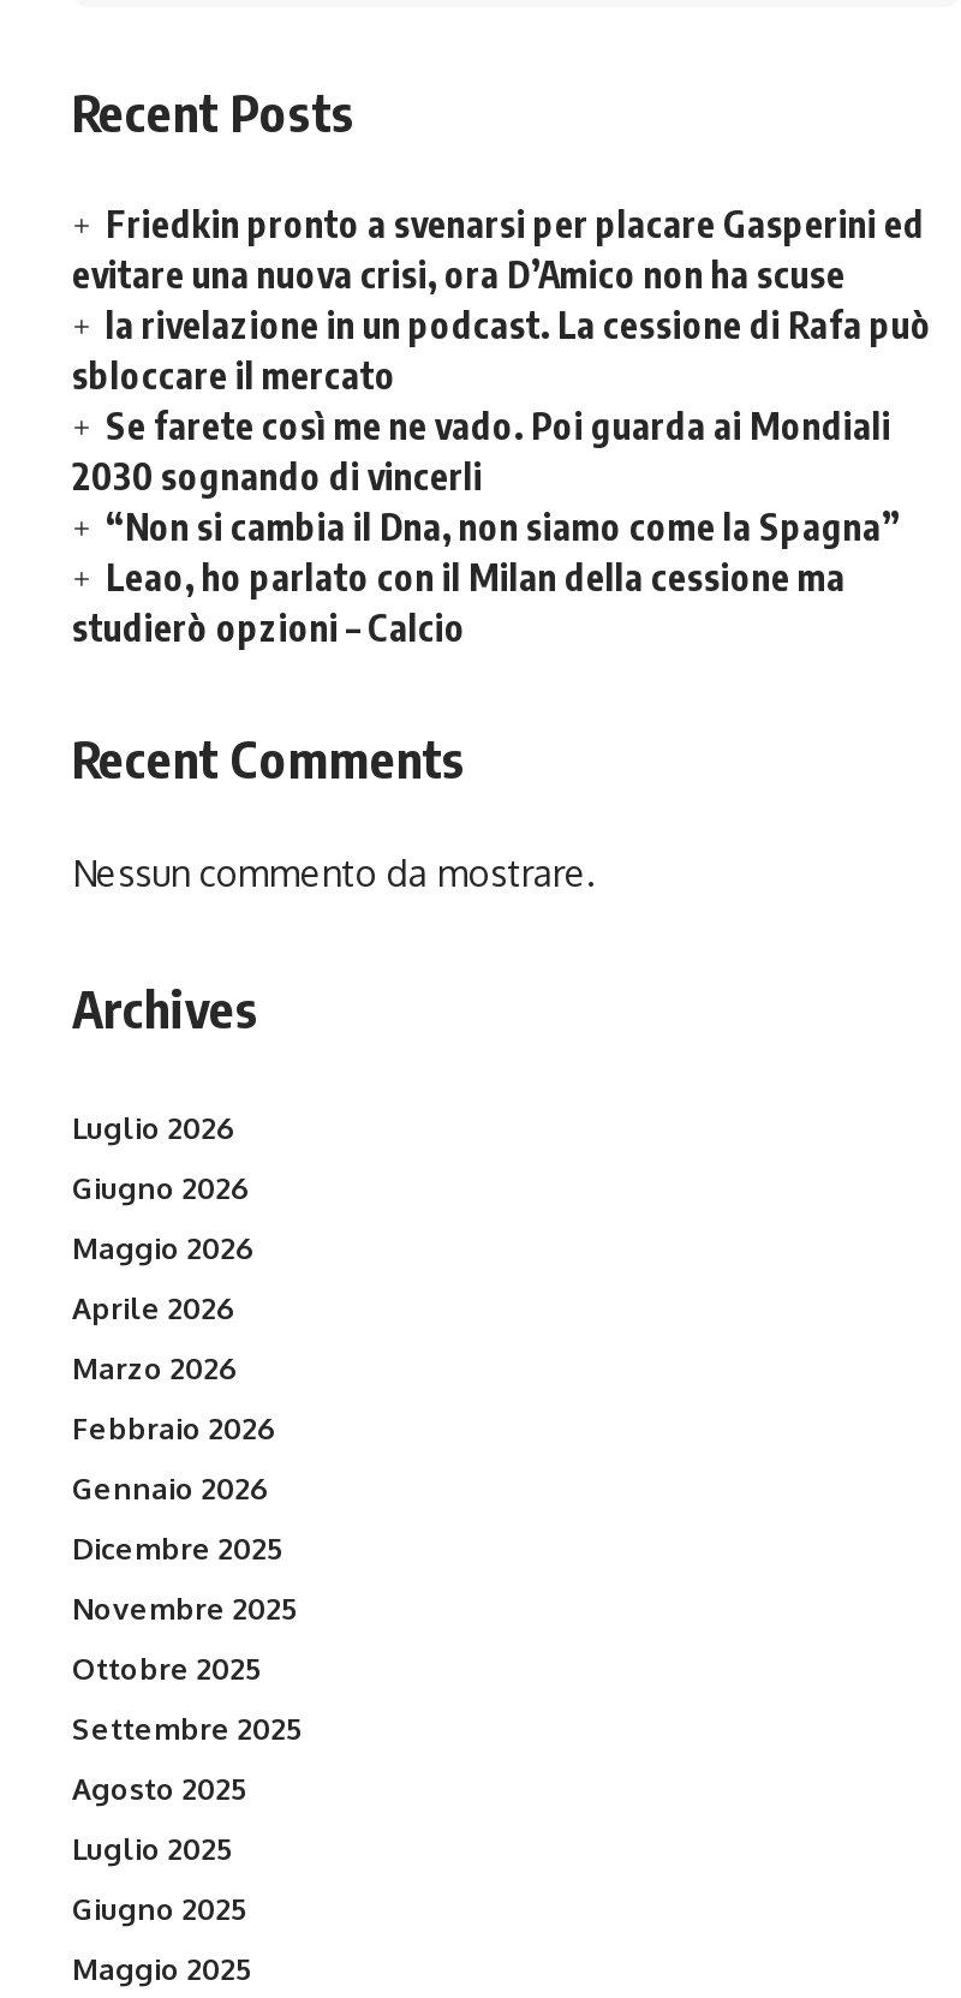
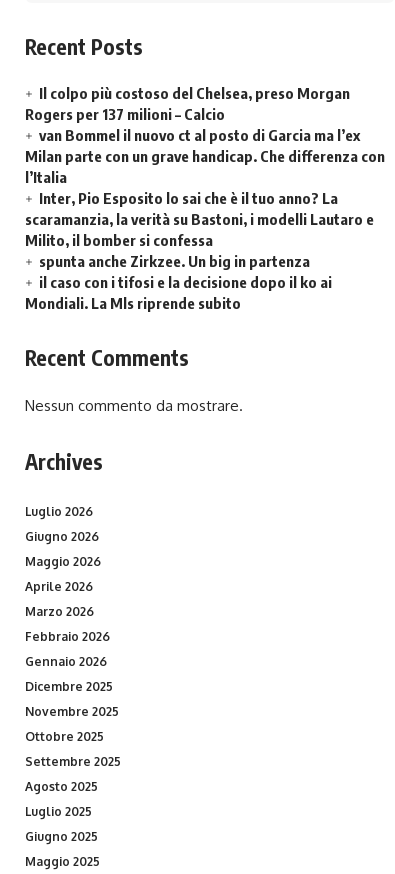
[72,201,932,648] Friedkin pronto a svenarsi per placare Gasperini ed | evitare una nuova crisi, ora D’Amico non ha scuse | la rivelazione in un podcast. La cessione di Rafa può | sbloccare il mercato | Se farete così me ne vado. Poi guarda ai Mondiali | 2030 sognando di vincerli | “Non si cambia il Dna, non siamo come la Spagna” | Leao, ho parlato con il Milan della cessione ma | studierò opzioni – Calcio -> [25,83,385,311] Il colpo più costoso del Chelsea, preso Morgan | Rogers per 137 milioni – Calcio | van Bommel il nuovo ct al posto di Garcia ma l’ex | Milan parte con un grave handicap. Che differenza con | l’Italia | Inter, Pio Esposito lo sai che è il tuo anno? La | scaramanzia, la verità su Bastoni, i modelli Lautaro e | Milito, il bomber si confessa | spunta anche Zirkzee. Un big in partenza | il caso con i tifosi e la decisione dopo il ko ai | Mondiali. La Mls riprende subito

